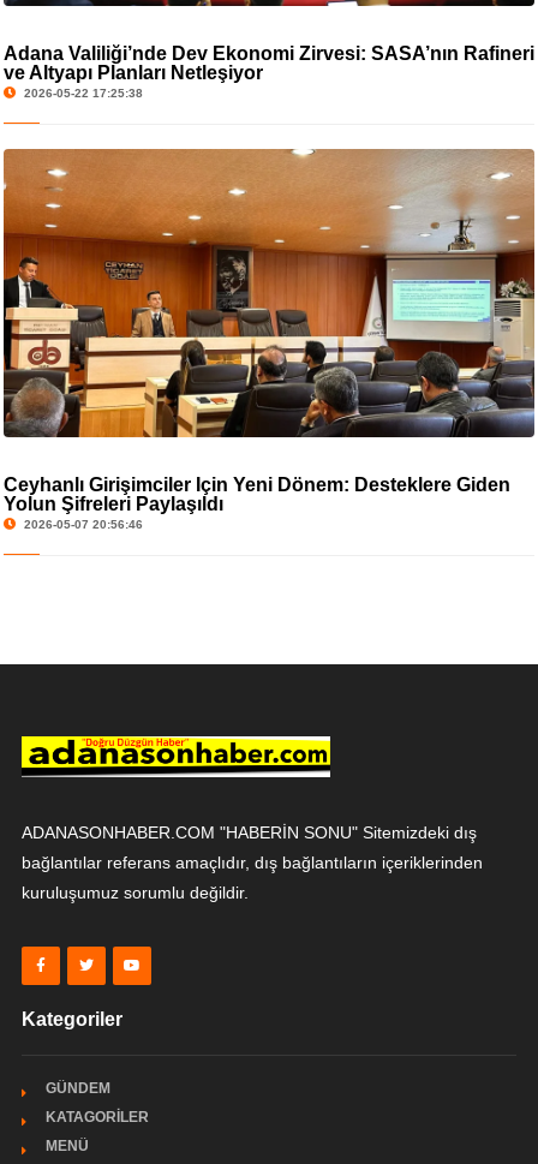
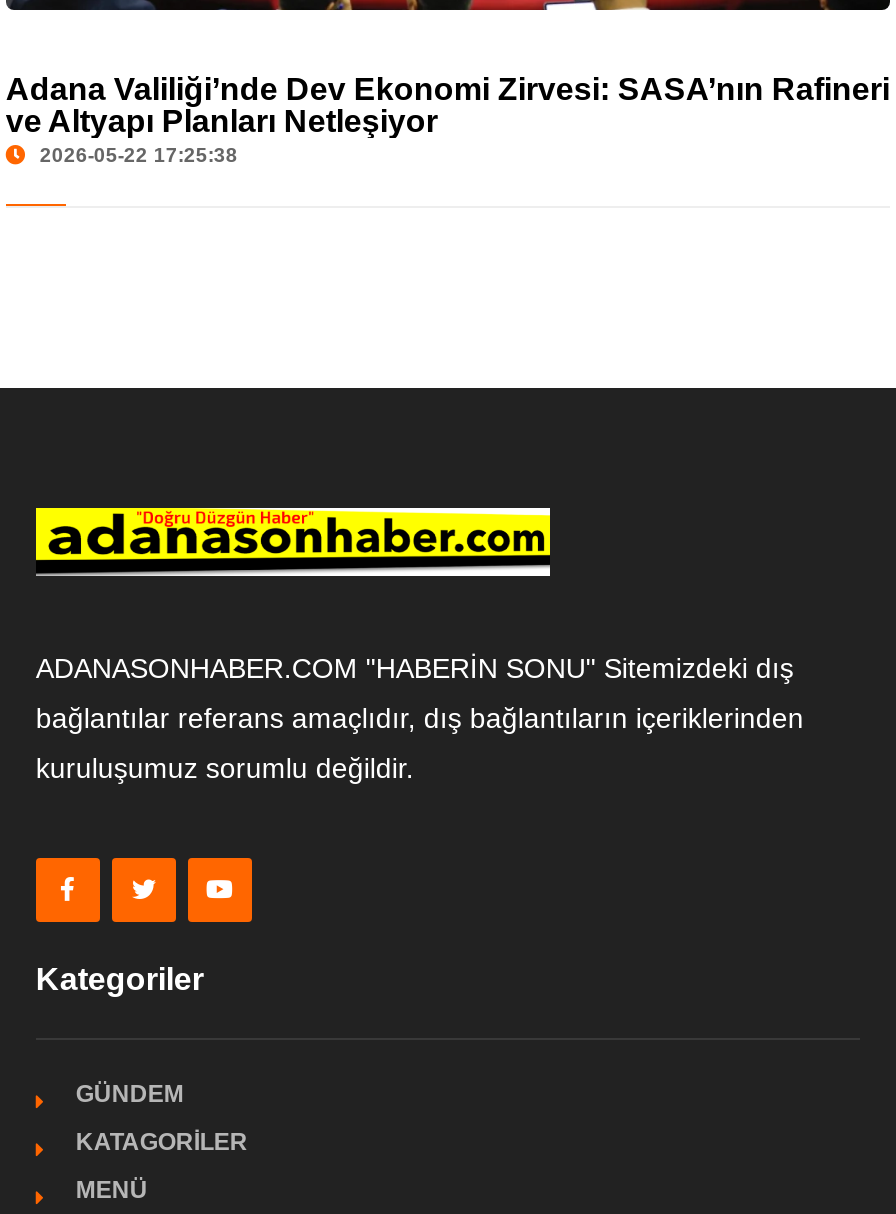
[3,148,534,531] [image] | Ceyhanlı Girişimciler İçin Yeni Dönem: Desteklere Giden | Yolun Şifreleri Paylaşıldı | 2026-05-07 20:56:46 -> none

